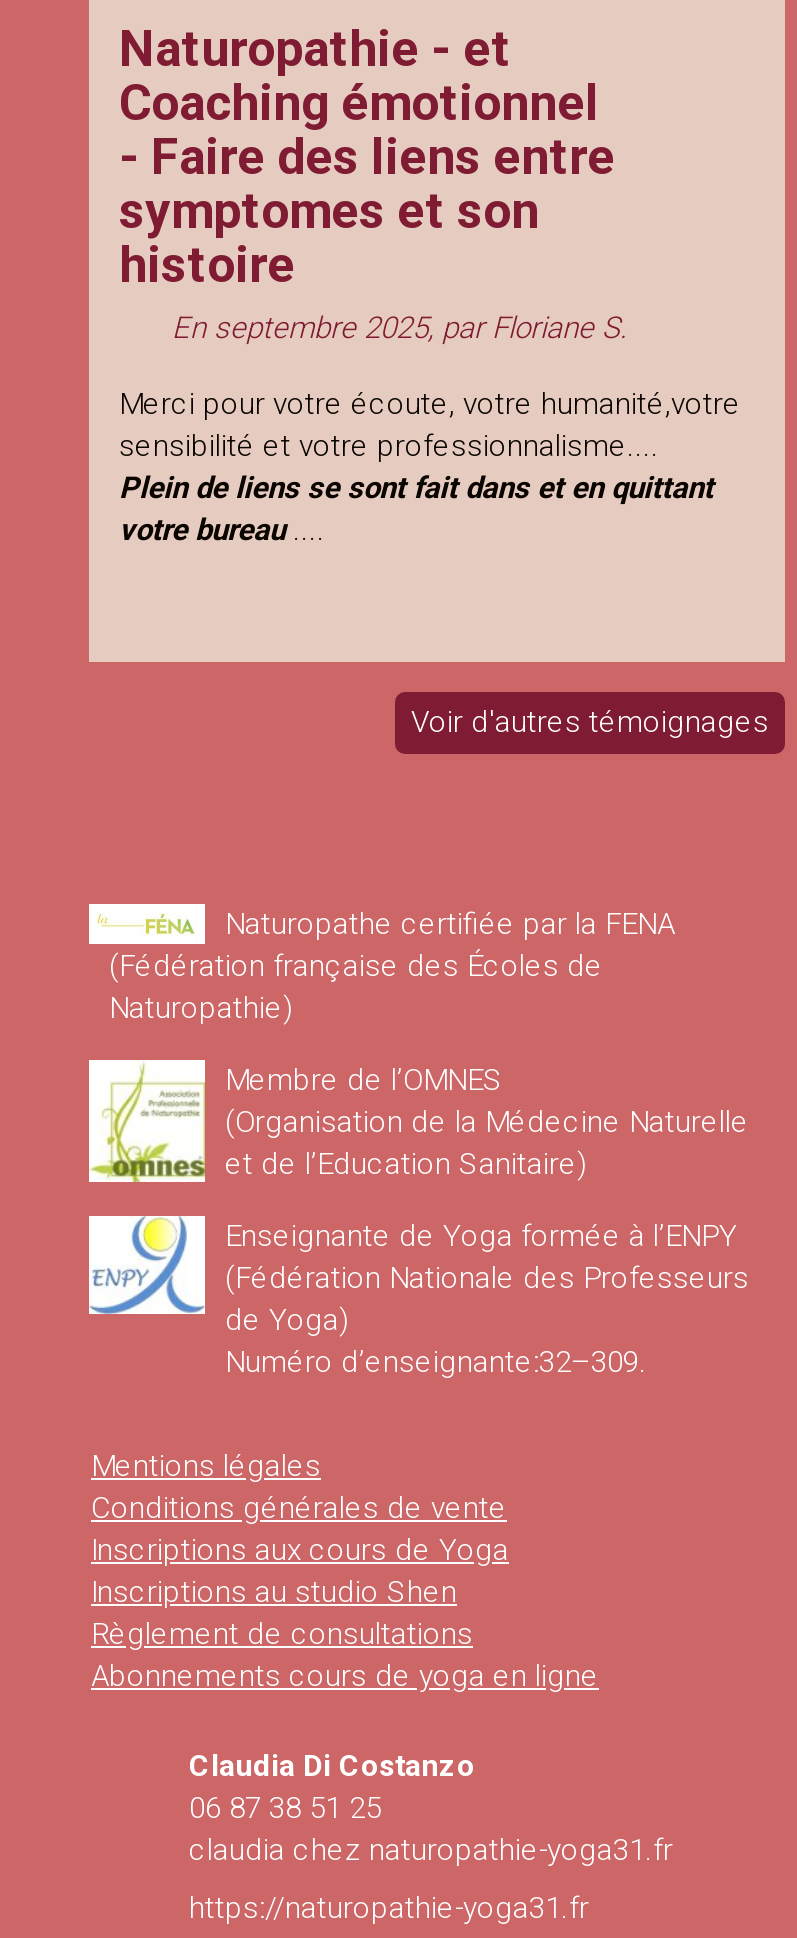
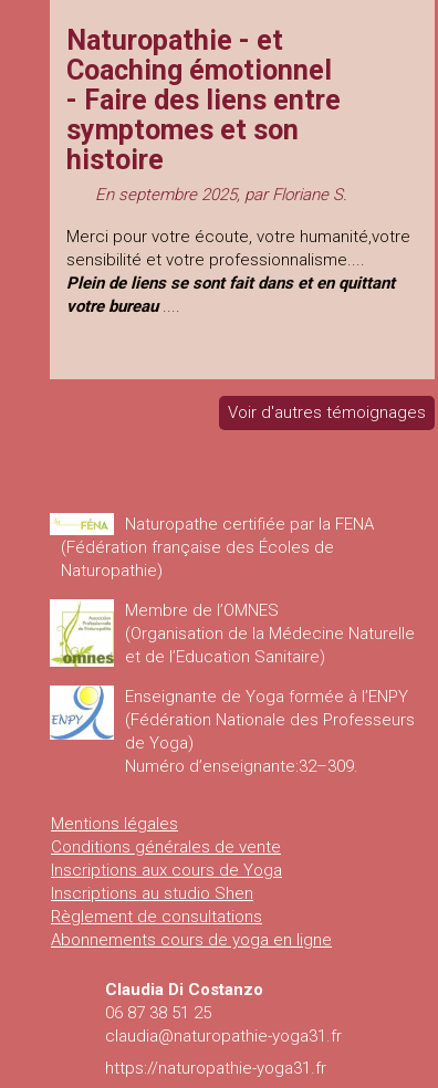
[189,1832,673,1868] claudia chez naturopathie-yoga31.fr -> [105,1026,342,1046] claudia @ naturopathie-yoga31.fr

